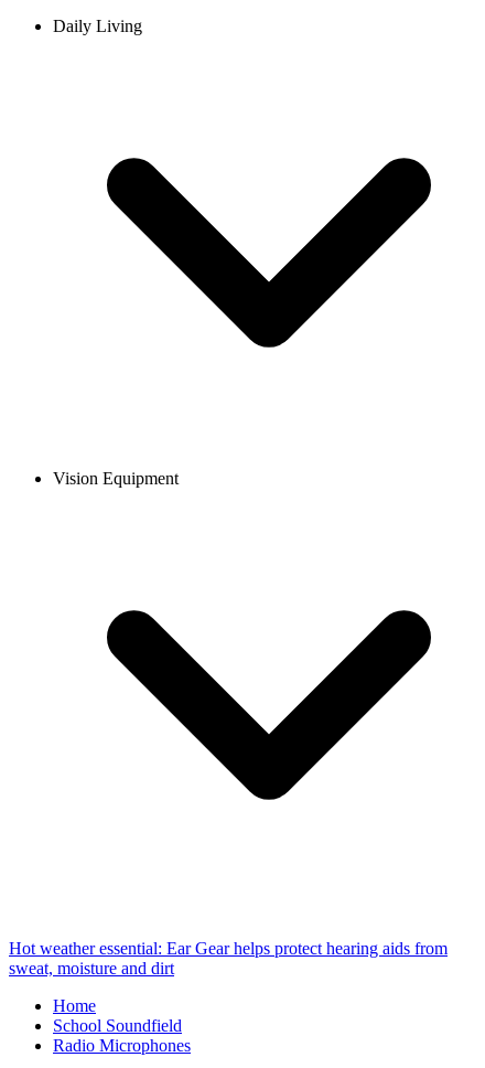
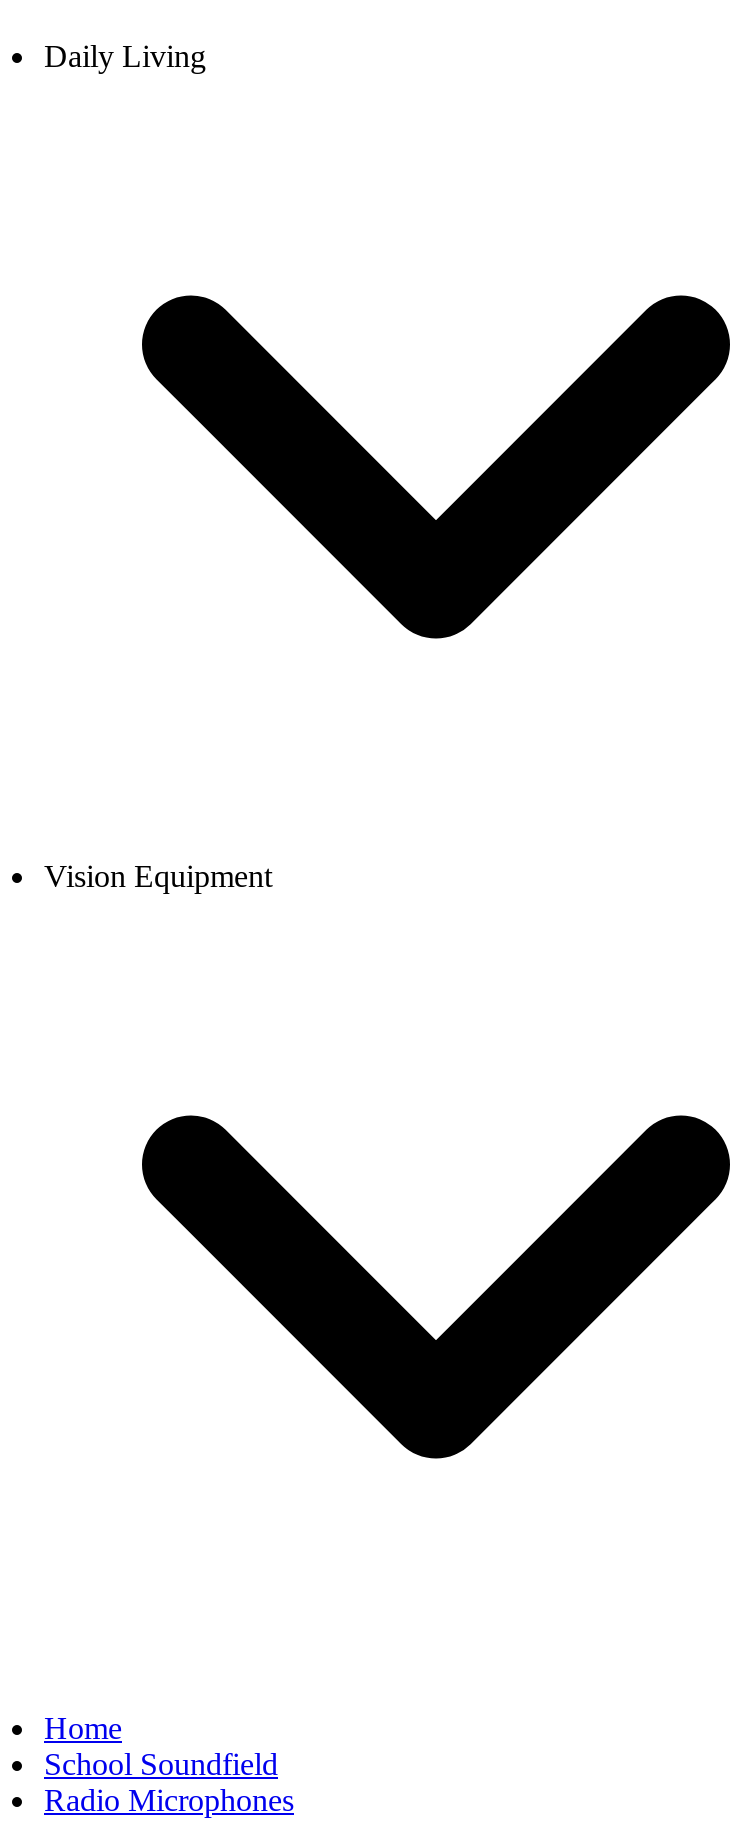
[9,939,448,978] Hot weather essential: Ear Gear helps protect hearing aids from | sweat, moisture and dirt -> none

